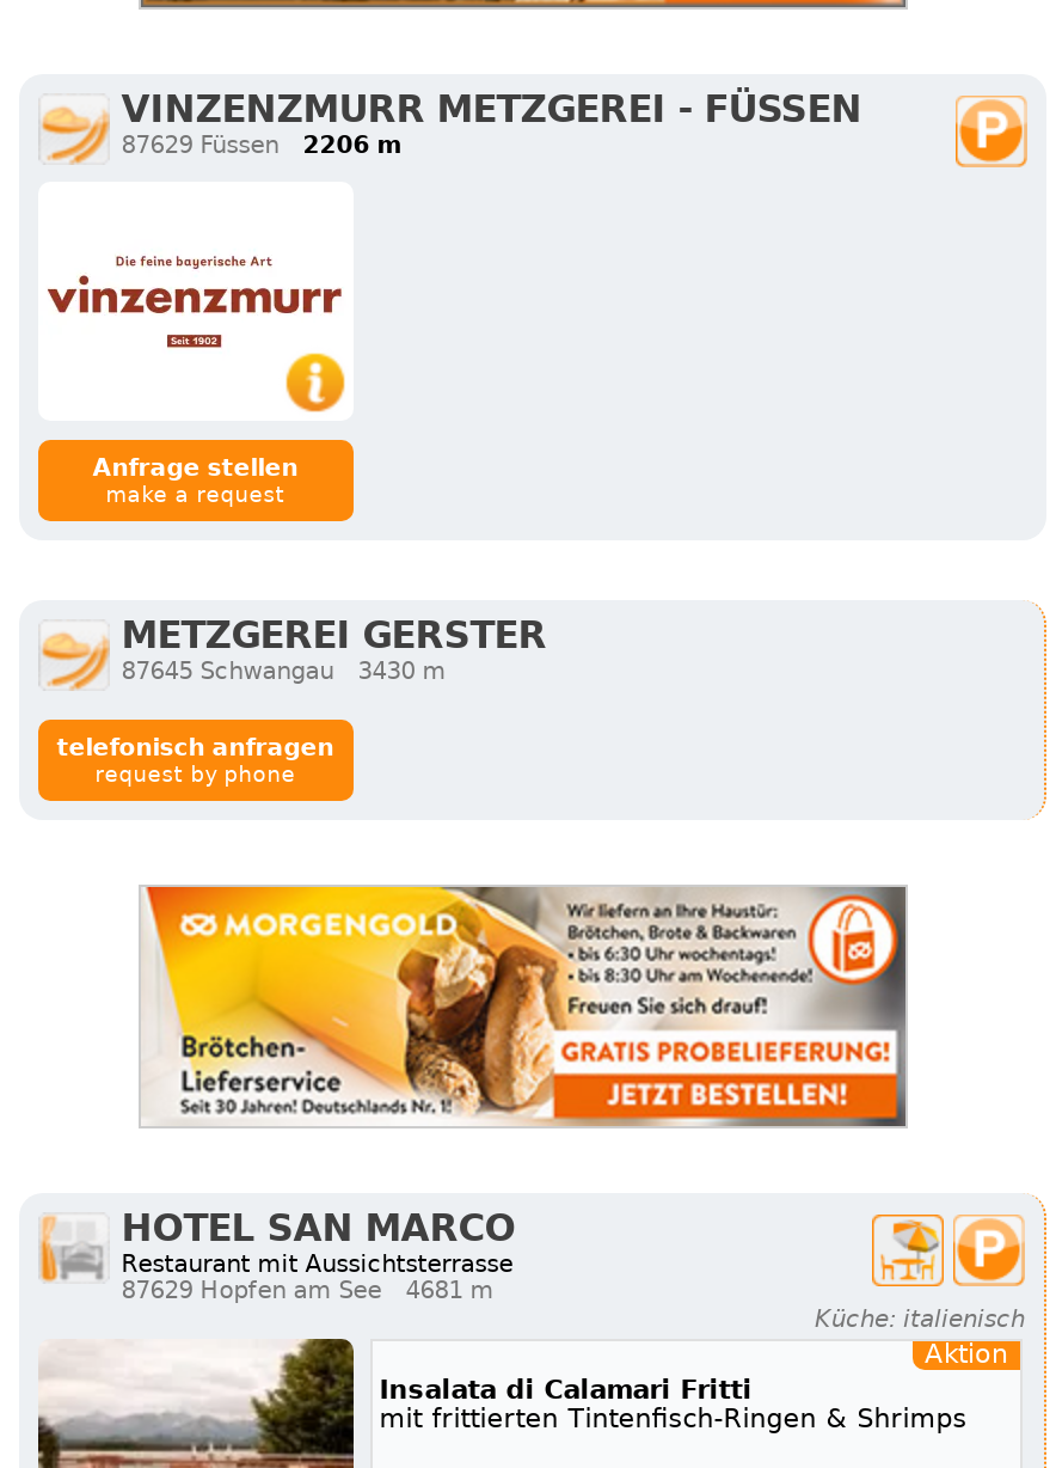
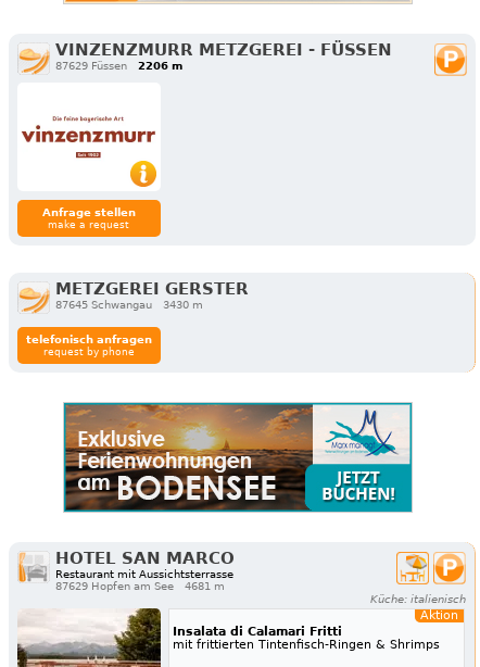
[141,885,908,1128] [image] -> [63,402,413,513] [image]

